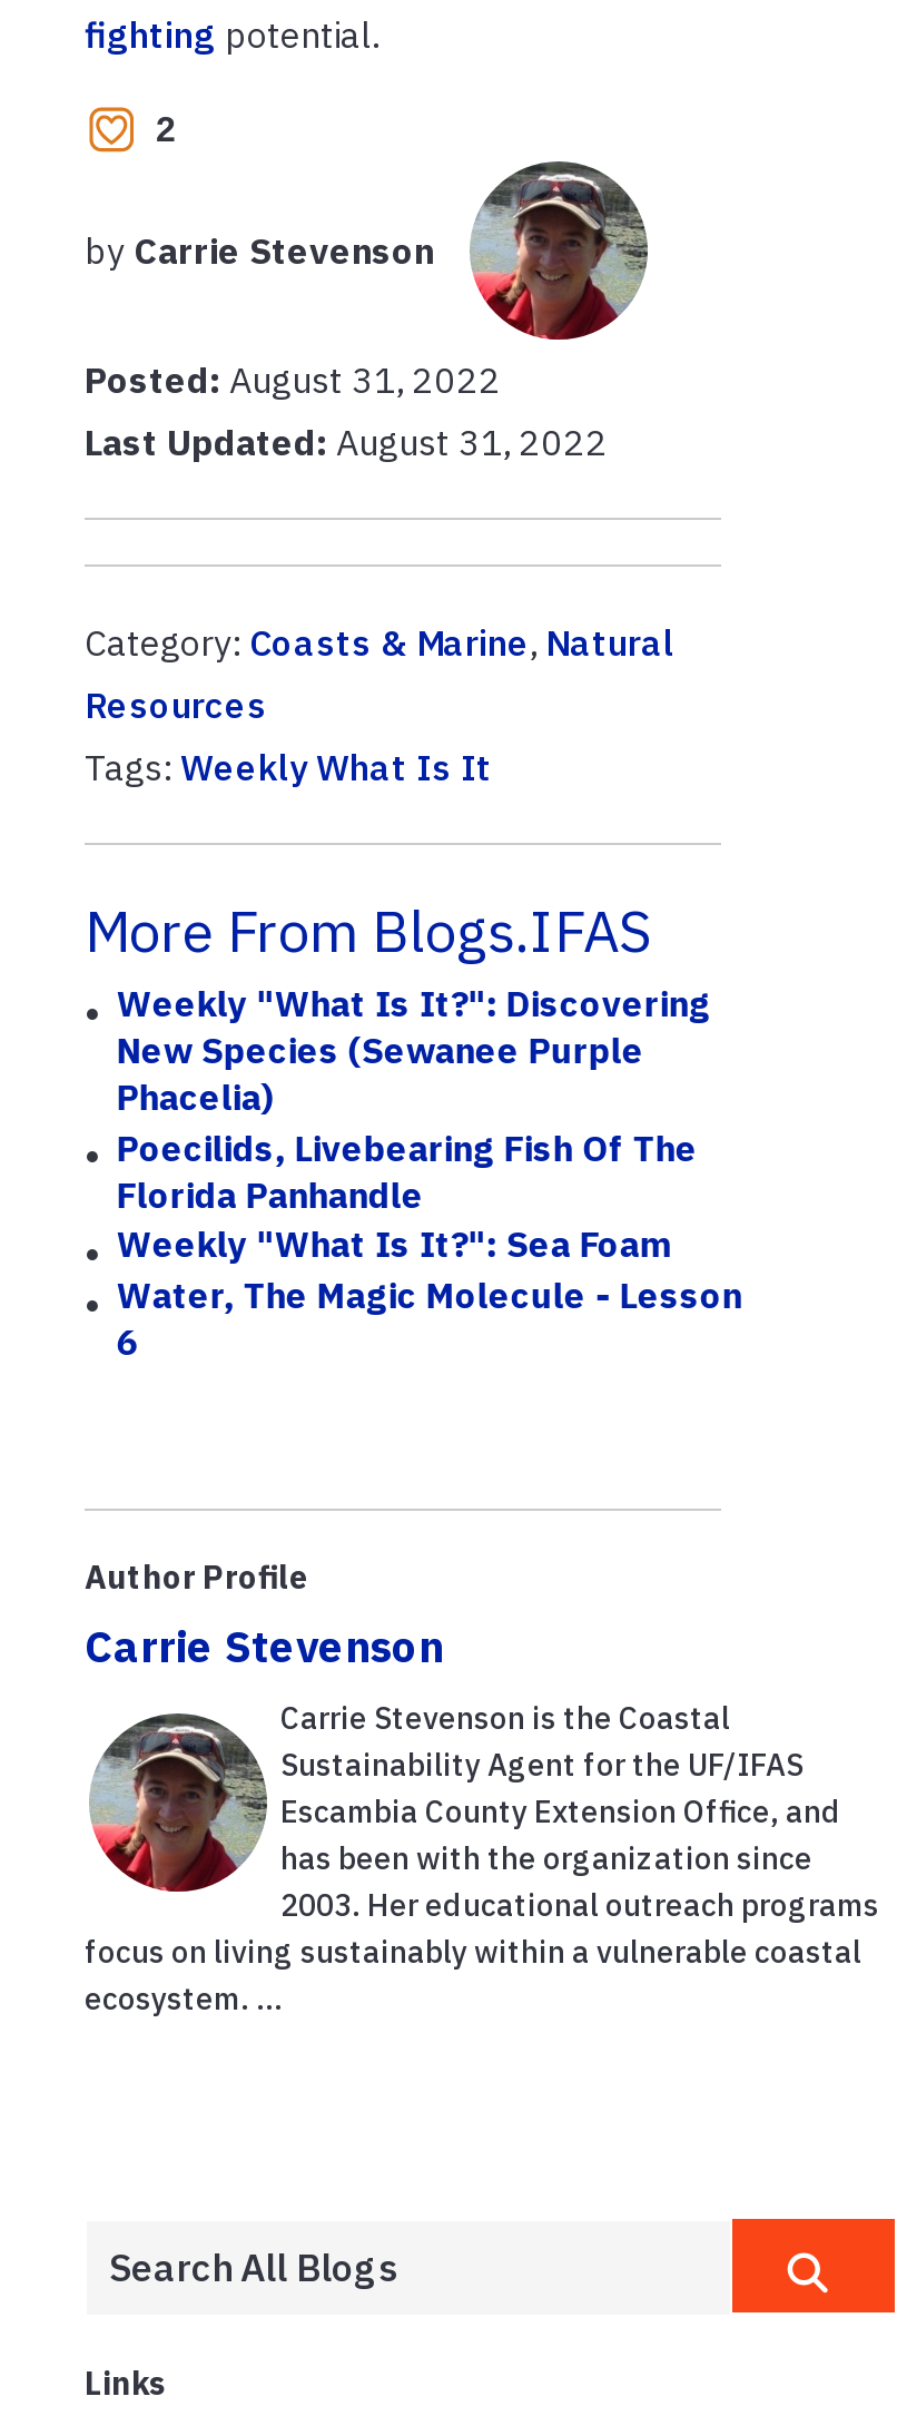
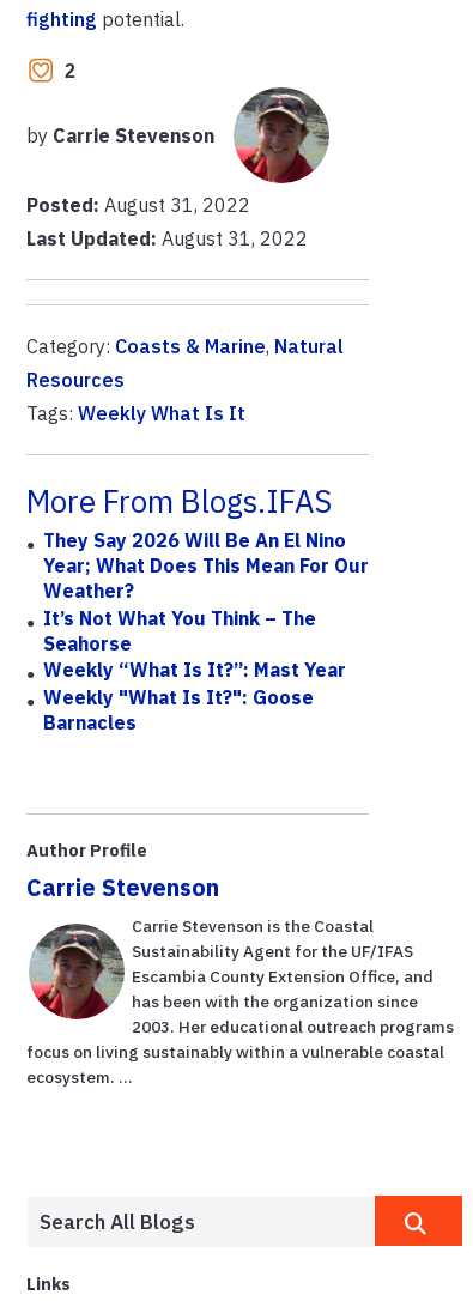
[117,980,742,1363] Weekly "What Is It?": Discovering | New Species (Sewanee Purple | Phacelia) | Poecilids, Livebearing Fish Of The | Florida Panhandle | Weekly "What Is It?": Sea Foam | Water, The Magic Molecule - Lesson | 6 -> [44,529,369,734] They Say 2026 Will Be An El Nino | Year; What Does This Mean For Our | Weather? | It’s Not What You Think – The | Seahorse | Weekly “What Is It?”: Mast Year | Weekly "What Is It?": Goose | Barnacles

